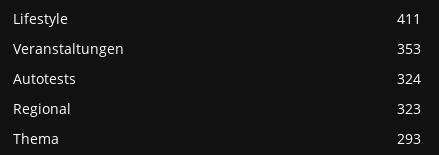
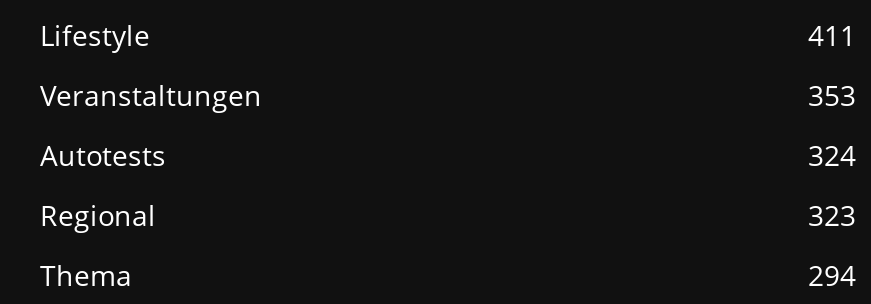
[397,129,421,148] 293 -> [808,256,856,294] 294

